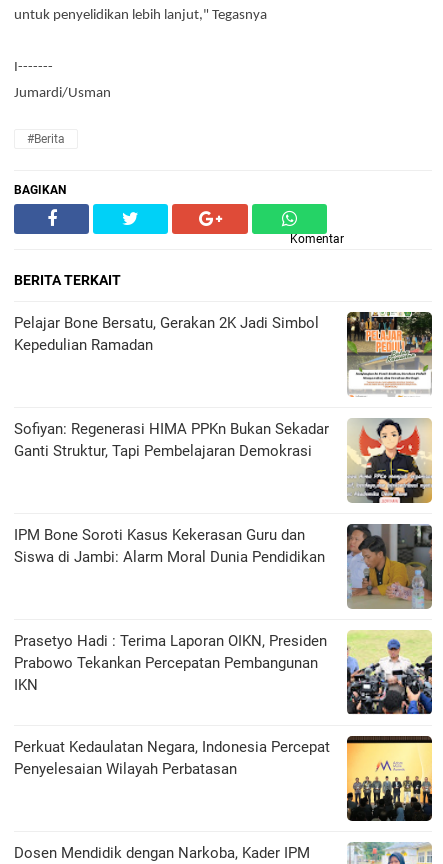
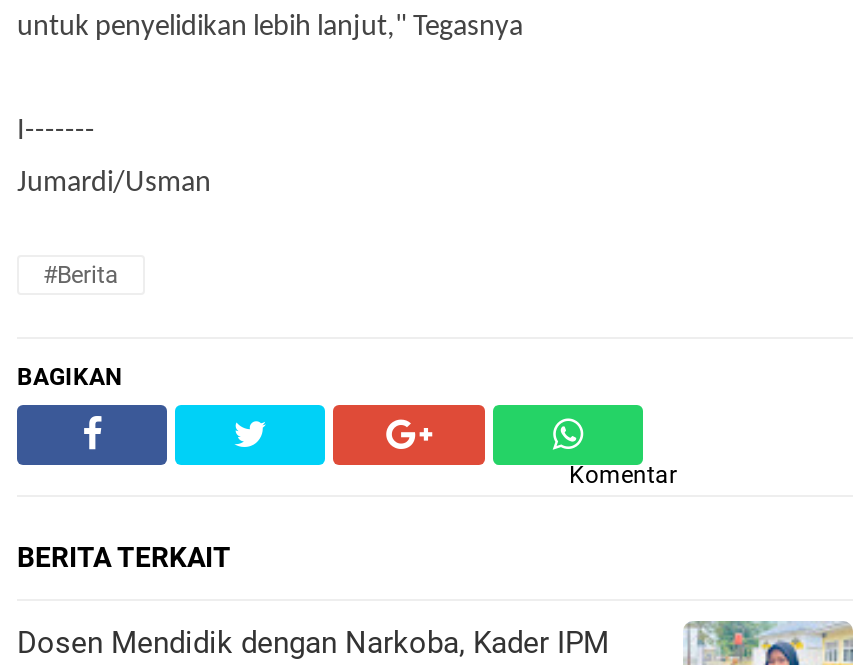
[14,311,433,398] [image] | Pelajar Bone Bersatu, Gerakan 2K Jadi Simbol | Kepedulian Ramadan -> none
[14,417,432,504] [image] | Sofiyan: Regenerasi HIMA PPKn Bukan Sekadar | Ganti Struktur, Tapi Pembelajaran Demokrasi -> none
[14,523,433,610] [image] | IPM Bone Soroti Kasus Kekerasan Guru dan | Siswa di Jambi: Alarm Moral Dunia Pendidikan -> none
[14,629,433,778] [image] | Prasetyo Hadi : Terima Laporan OIKN, Presiden | Prabowo Tekankan Percepatan Pembangunan | IKN | Perkuat Kedaulatan Negara, Indonesia Percepat | Penyelesaian Wilayah Perbatasan -> none
[346,735,433,822] [image] -> none

